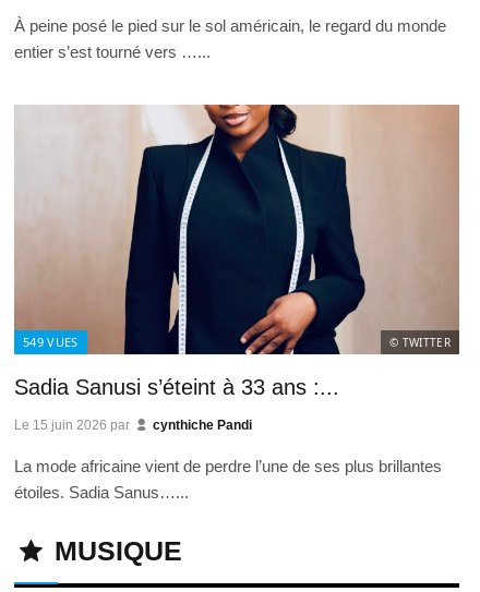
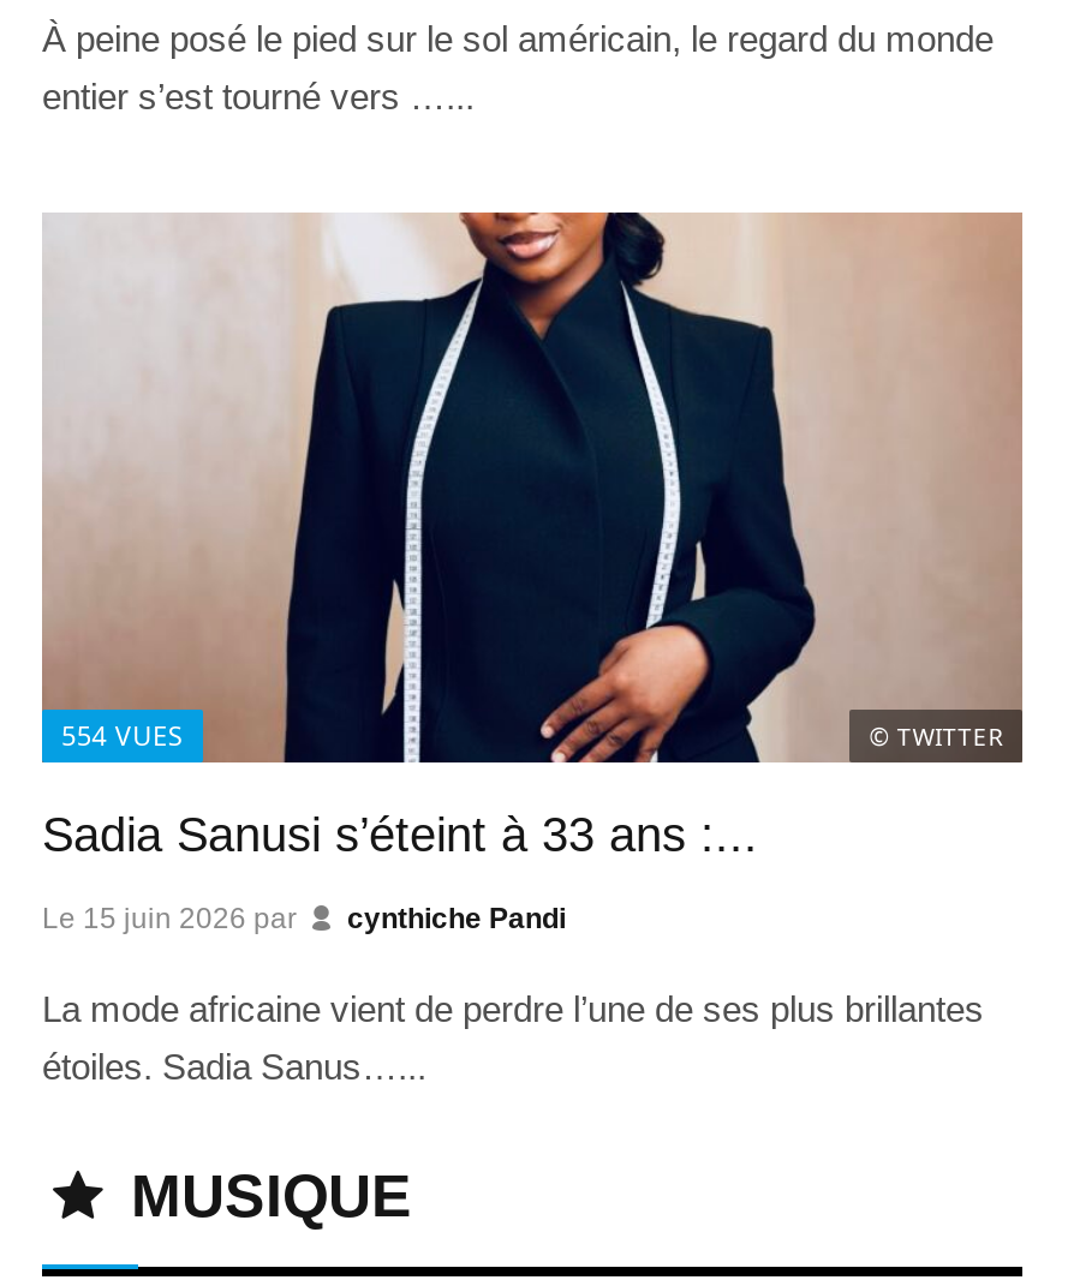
[23,334,78,350] 549 VUES -> [61,717,183,753] 554 VUES

